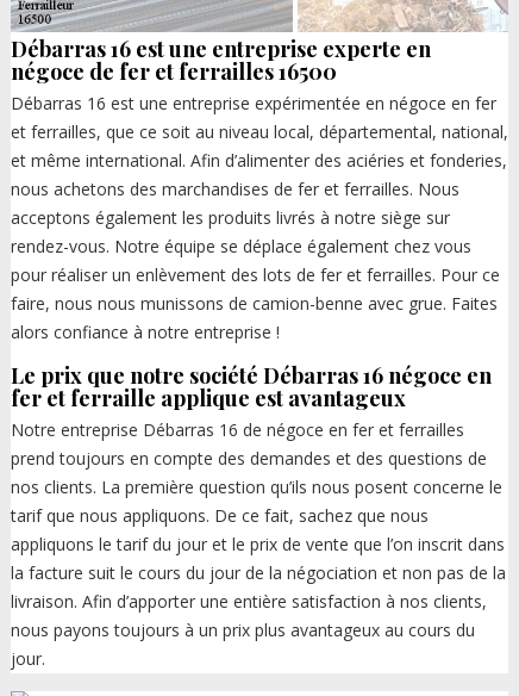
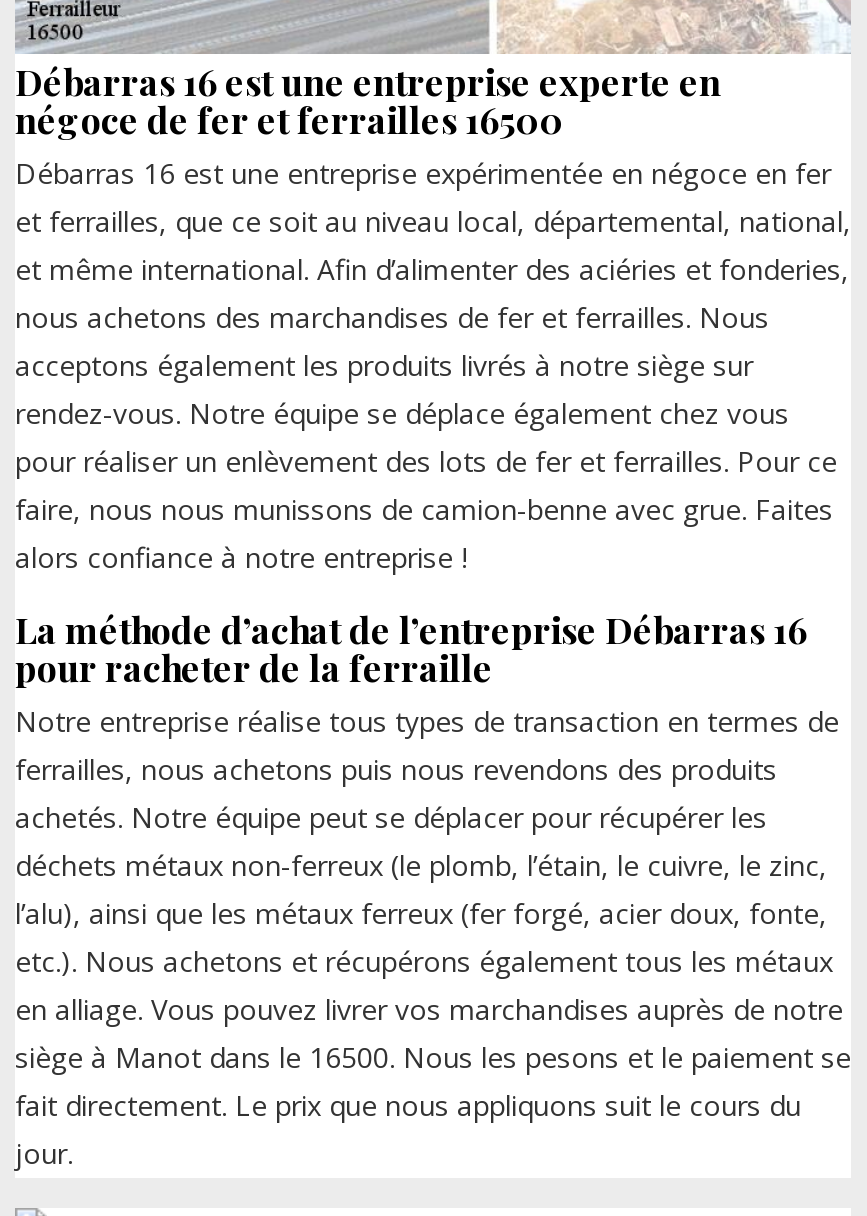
[11,361,506,641] Le prix que notre société Débarras 16 négoce en | fer et ferraille applique est avantageux | Notre entreprise Débarras 16 de négoce en fer et ferrailles | prend toujours en compte des demandes et des questions de | nos clients. La première question qu’ils nous posent concerne le | tarif que nous appliquons. De ce fait, sachez que nous | appliquons le tarif du jour et le prix de vente que l’on inscrit dans | la facture suit le cours du jour de la négociation et non pas de la | livraison. Afin d’apporter une entière satisfaction à nos clients, | nous payons toujours à un prix plus avantageux au cours du -> [15,605,851,1123] La méthode d’achat de l’entreprise Débarras 16 | pour racheter de la ferraille | Notre entreprise réalise tous types de transaction en termes de | ferrailles, nous achetons puis nous revendons des produits | achetés. Notre équipe peut se déplacer pour récupérer les | déchets métaux non-ferreux (le plomb, l’étain, le cuivre, le zinc, | l’alu), ainsi que les métaux ferreux (fer forgé, acier doux, fonte, | etc.). Nous achetons et récupérons également tous les métaux | en alliage. Vous pouvez livrer vos marchandises auprès de notre | siège à Manot dans le 16500. Nous les pesons et le paiement se | fait directement. Le prix que nous appliquons suit le cours du

